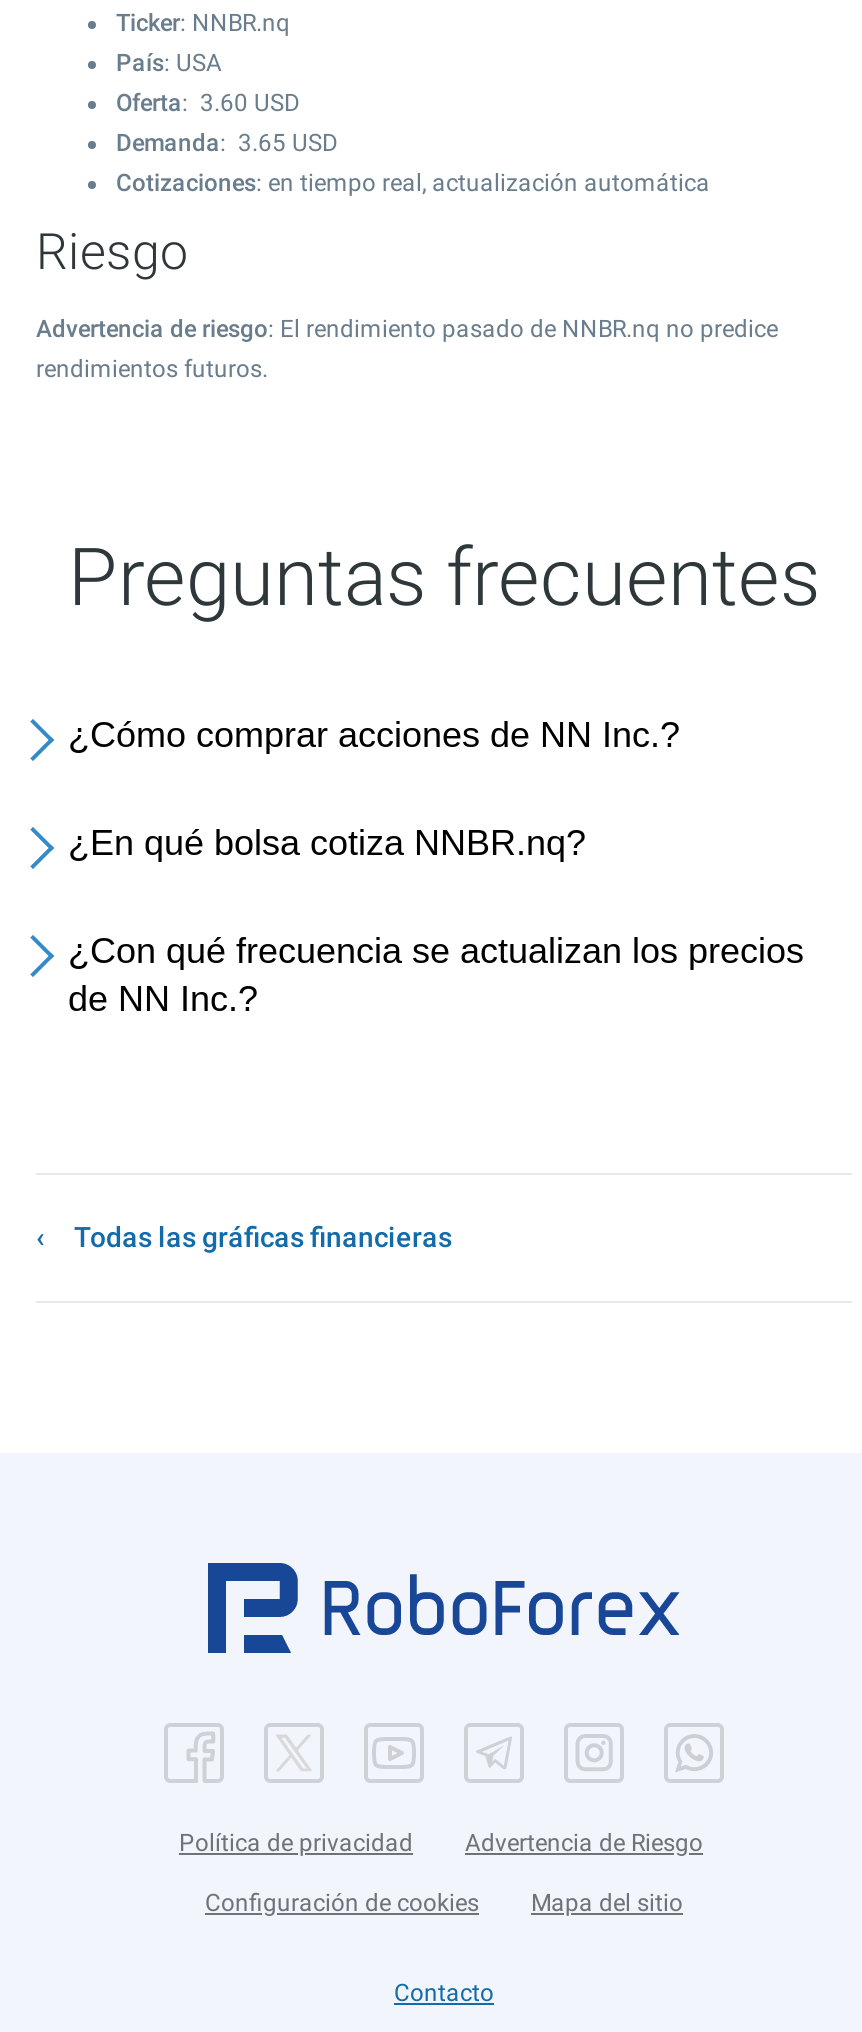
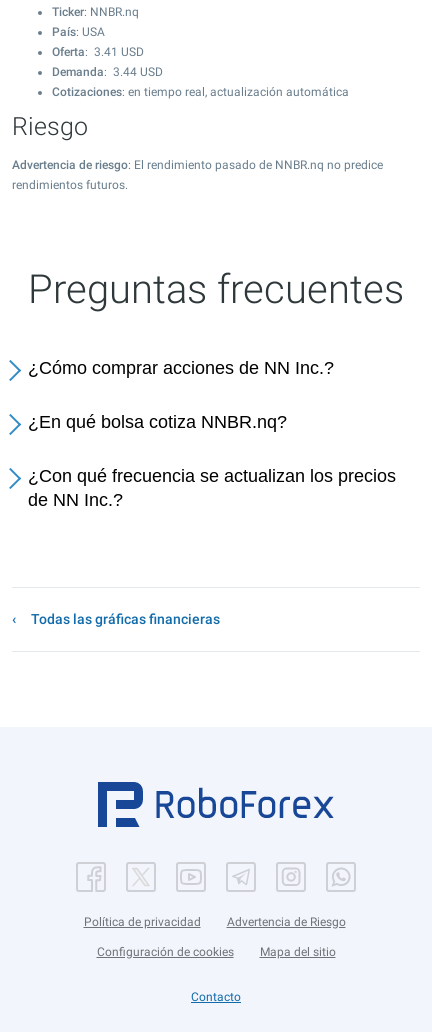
[116,89,300,117] Oferta: 3.60 USD -> [52,45,144,59] Oferta: 3.41 USD
[116,129,338,157] Demanda: 3.65 USD -> [52,65,163,79] Demanda: 3.44 USD

